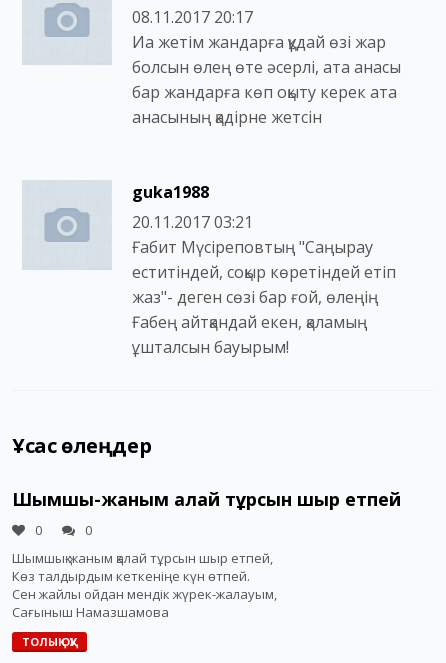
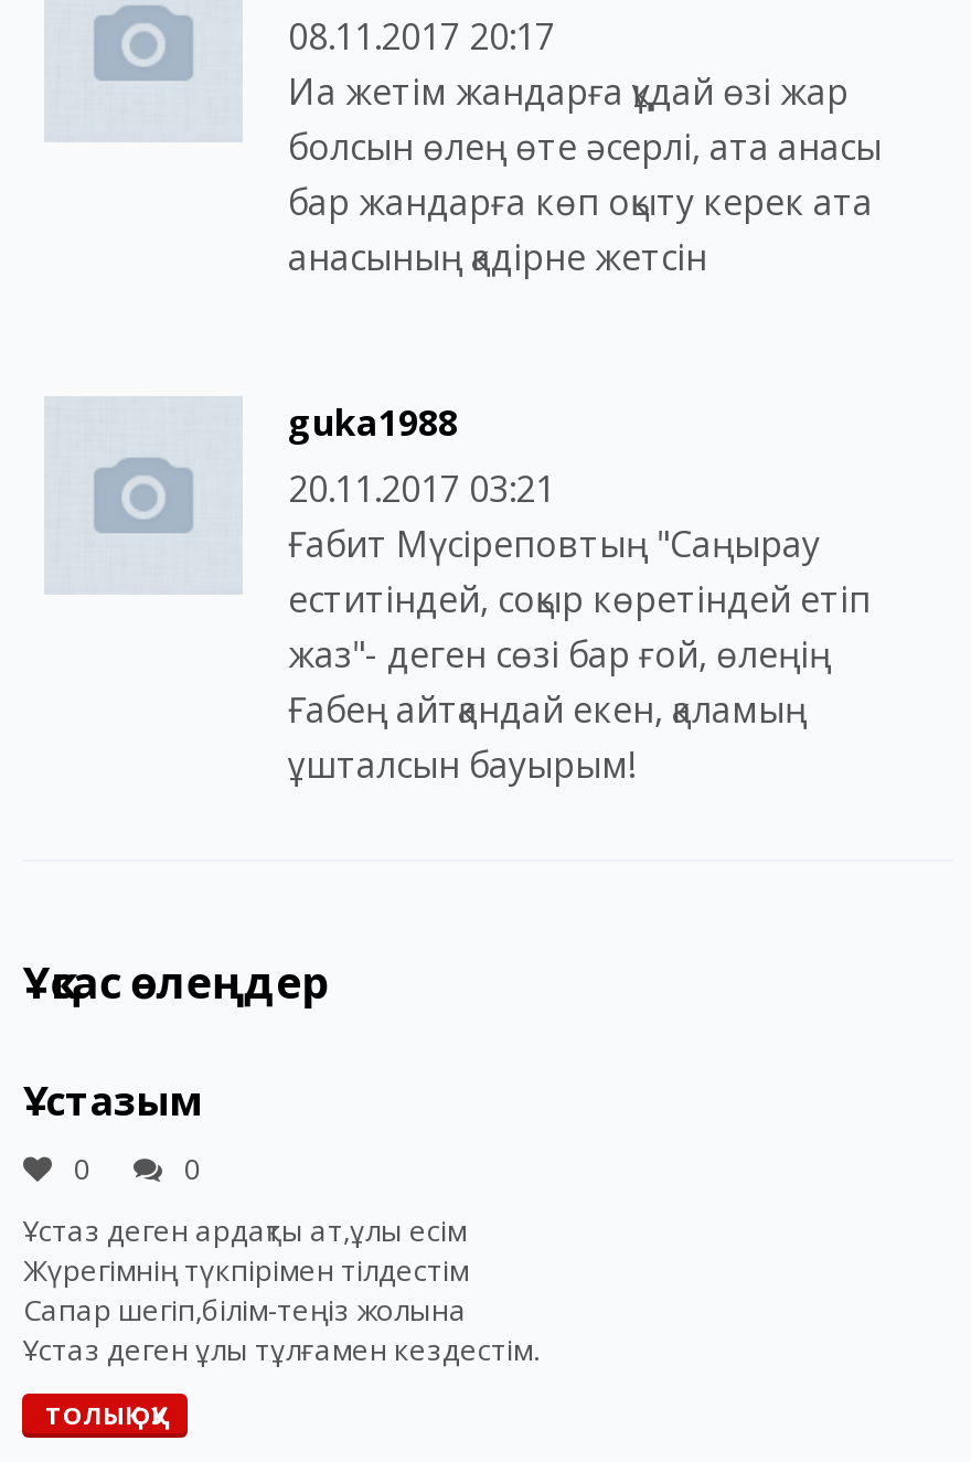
[12,487,401,511] Шымшық-жаным қалай тұрсын шыр етпей -> [23,1074,202,1127] Ұстазым
[12,549,277,621] Шымшық-жаным қалай тұрсын шыр етпей, | Көз талдырдым кеткеніңе күн өтпей. | Сен жайлы ойдан мендік жүрек-жалауым, | Сағыныш Намазшамова -> [23,1210,539,1369] Ұстаз деген ардақты ат,ұлы есім | Жүрегімнің түкпірімен тілдестім | Сапар шегіп,білім-теңіз жолына | Ұстаз деген ұлы тұлғамен кездестім.

